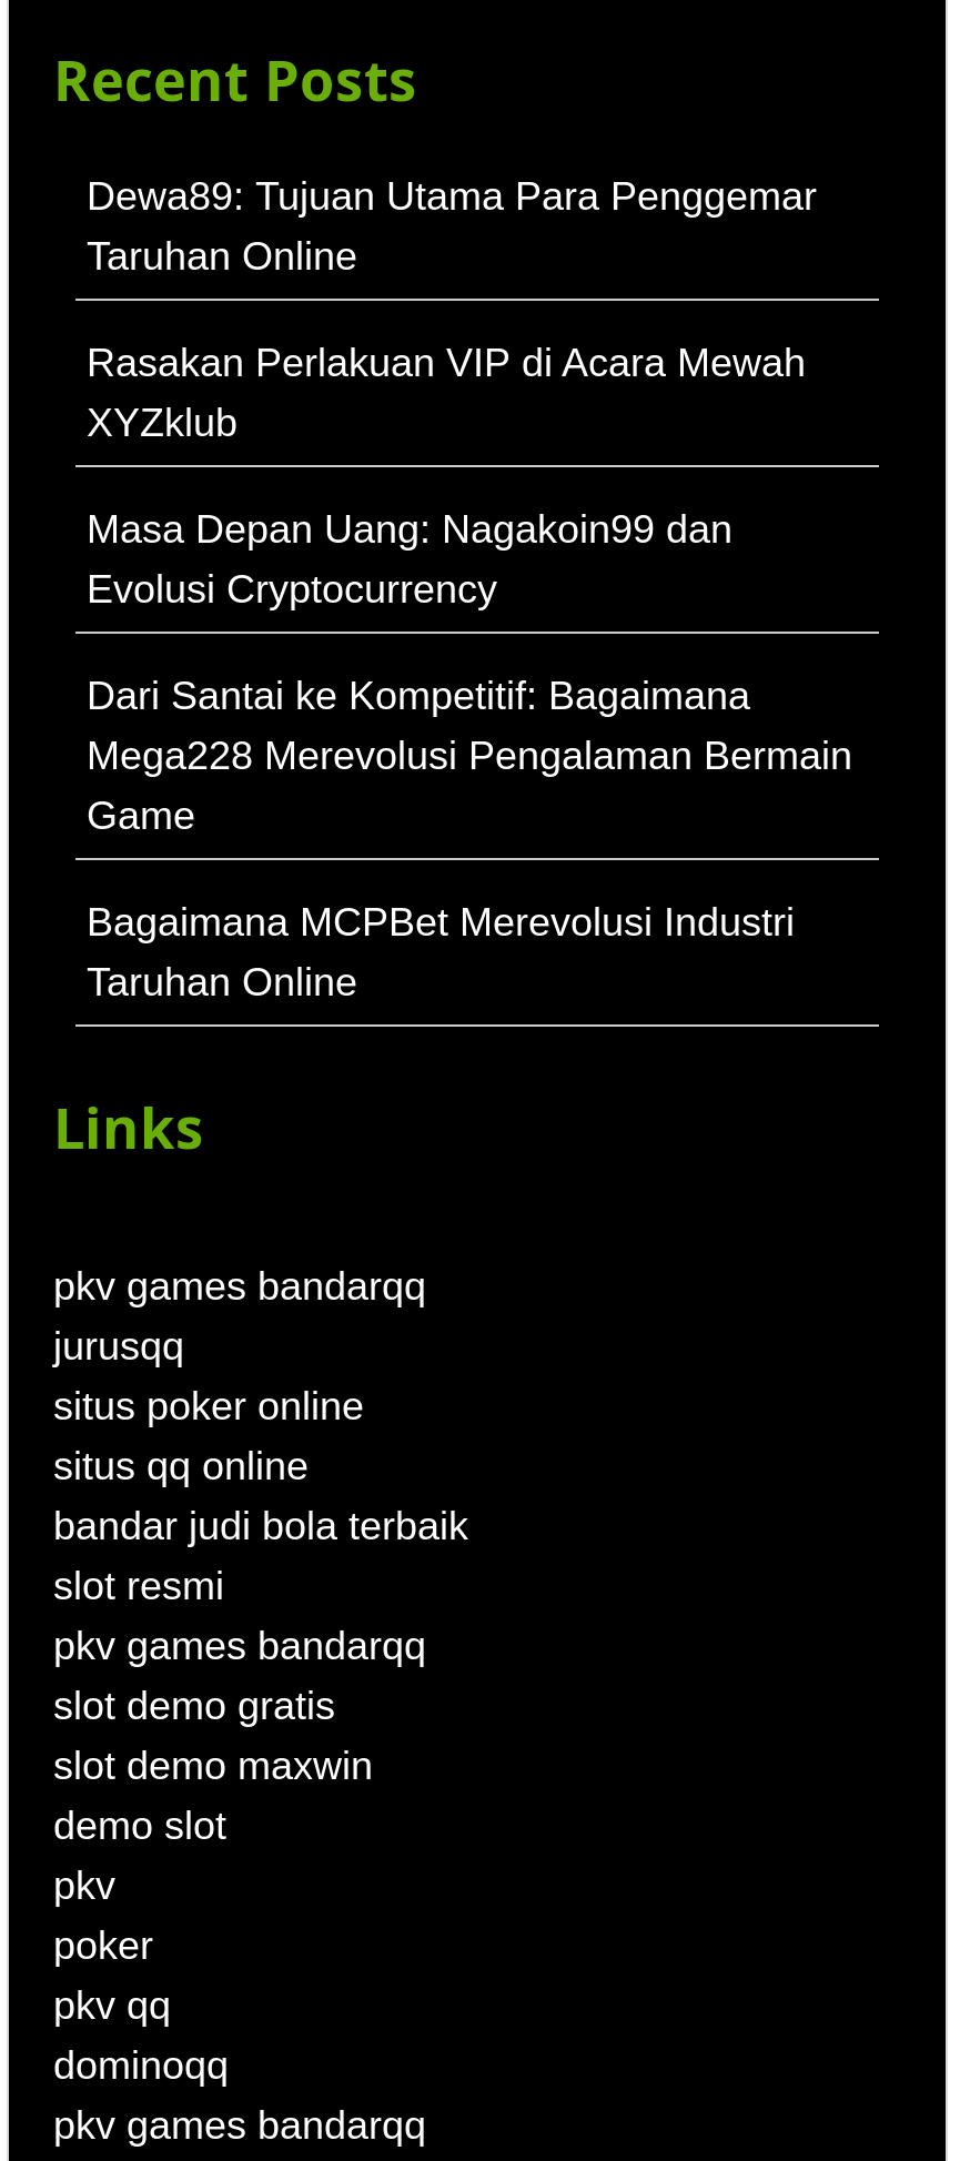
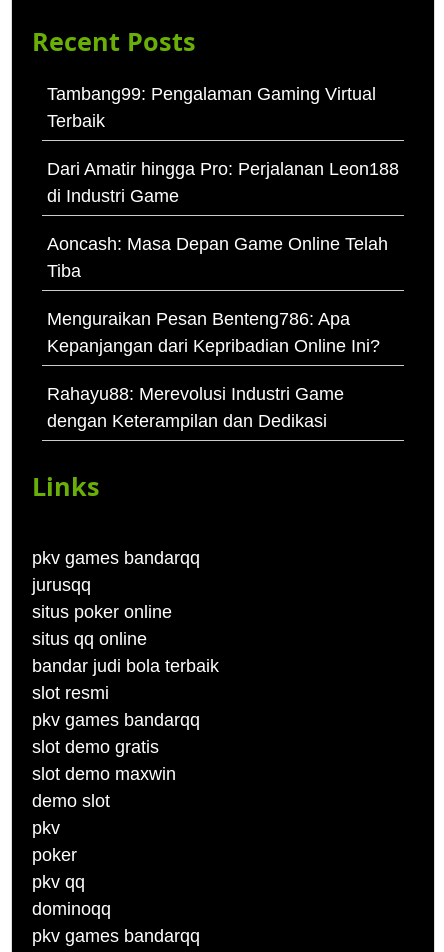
[87,174,817,279] Dewa89: Tujuan Utama Para Penggemar | Taruhan Online -> [47,84,376,131] Tambang99: Pengalaman Gaming Virtual | Terbaik
[87,341,806,445] Rasakan Perlakuan VIP di Acara Mewah | XYZklub -> [47,159,399,206] Dari Amatir hingga Pro: Perjalanan Leon188 | di Industri Game
[87,507,732,612] Masa Depan Uang: Nagakoin99 dan | Evolusi Cryptocurrency -> [47,234,388,281] Aoncash: Masa Depan Game Online Telah | Tiba
[87,674,852,838] Dari Santai ke Kompetitif: Bagaimana | Mega228 Merevolusi Pengalaman Bermain | Game -> [47,309,380,356] Menguraikan Pesan Benteng786: Apa | Kepanjangan dari Kepribadian Online Ini?
[87,900,795,1004] Bagaimana MCPBet Merevolusi Industri | Taruhan Online -> [47,384,344,431] Rahayu88: Merevolusi Industri Game | dengan Keterampilan dan Dedikasi

